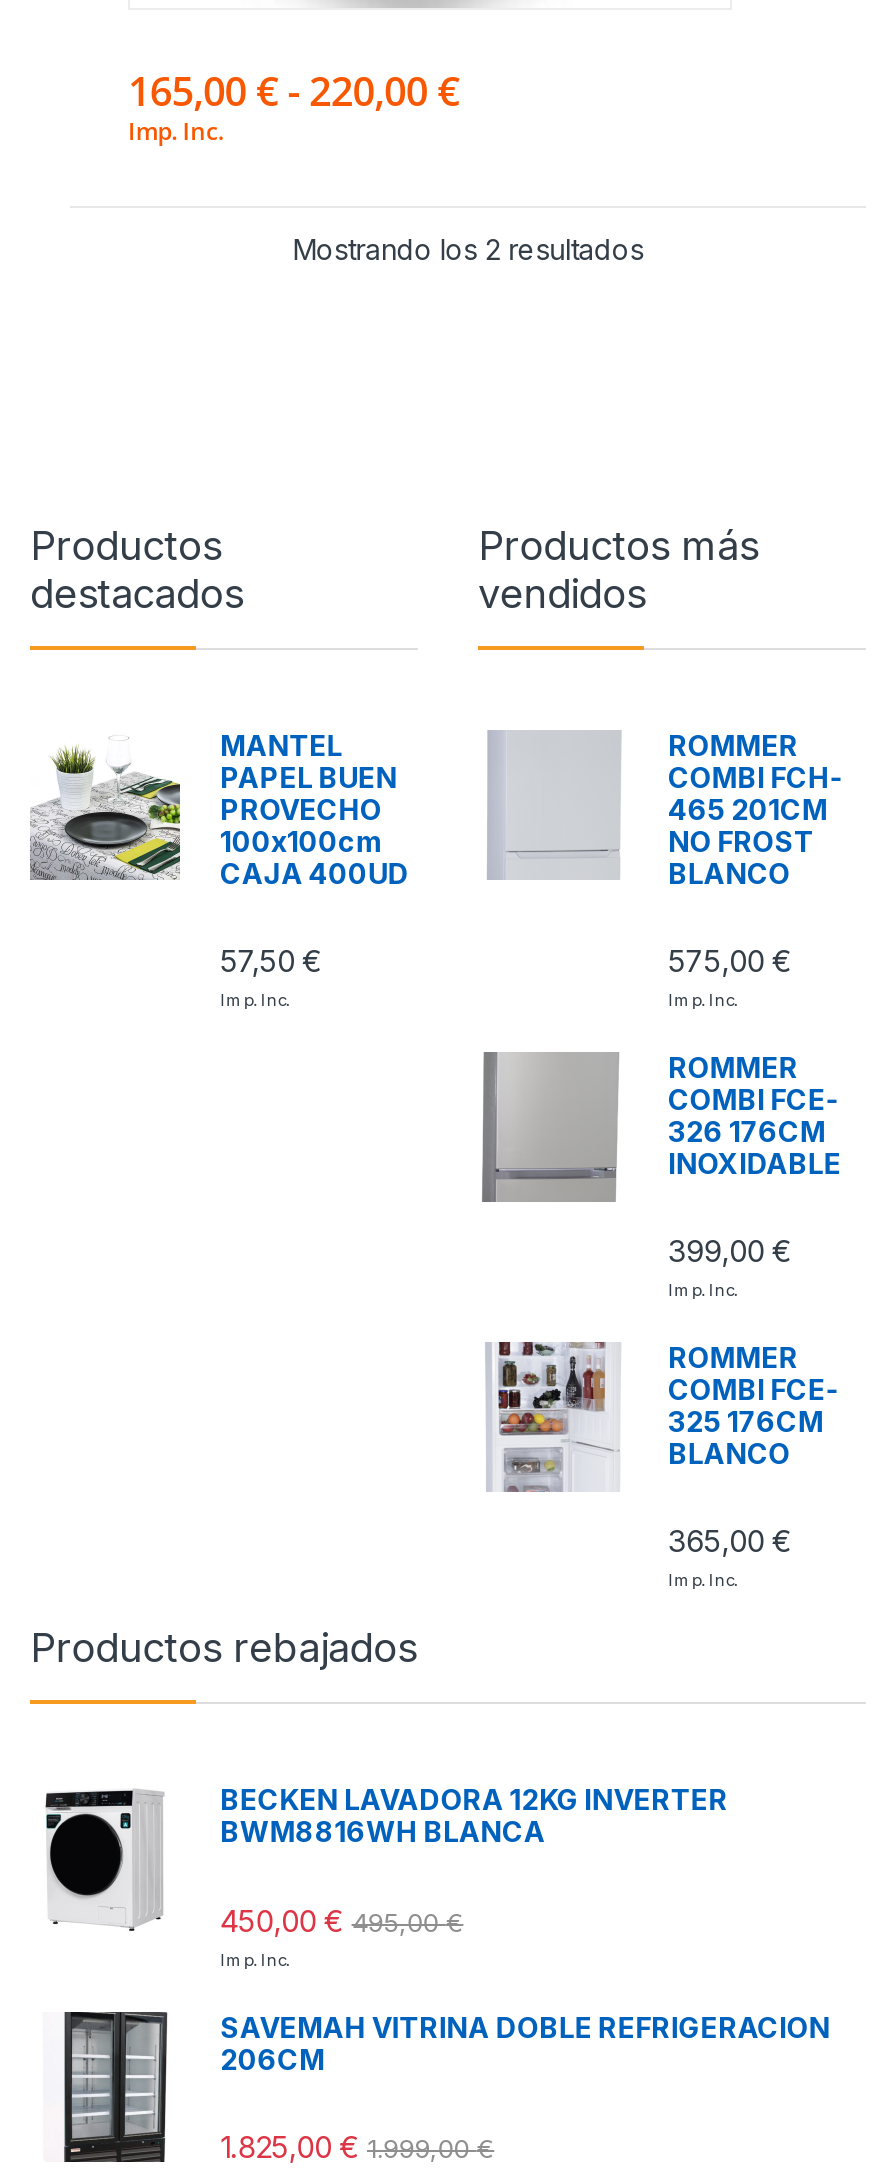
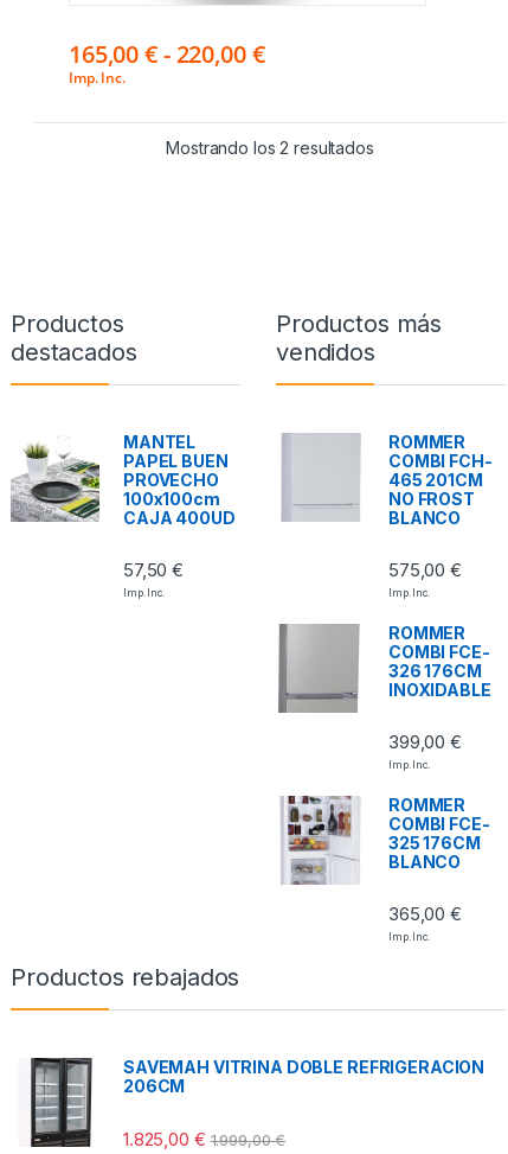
[44,1783,728,1970] [image] | BECKEN LAVADORA 12KG INVERTER | BWM8816WH BLANCA | 450,00 € 495,00€ | Imp. Inc. -> none

